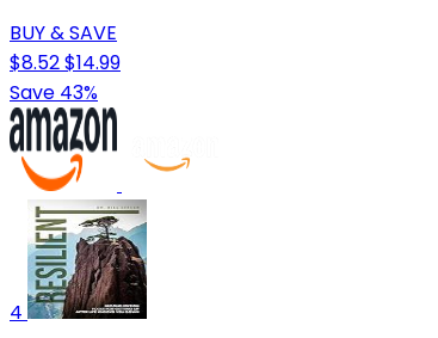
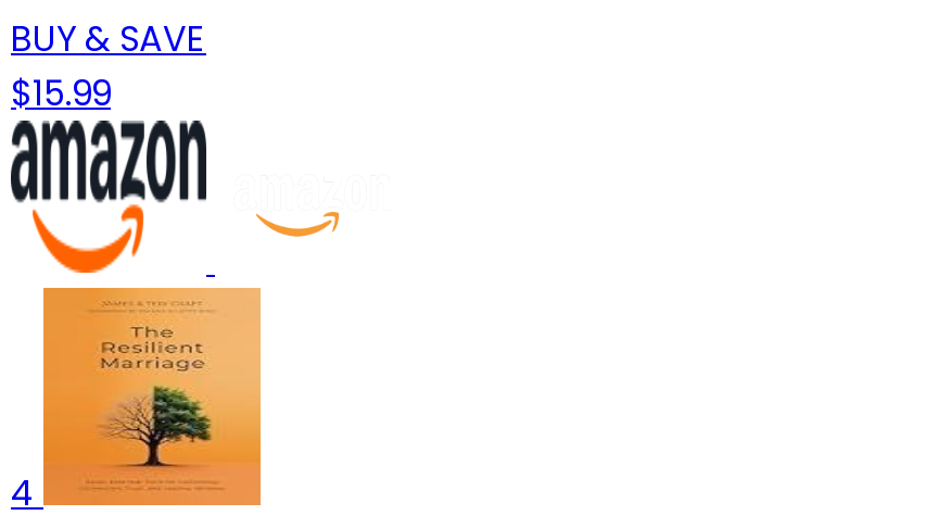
[10,48,121,106] $8.52 $14.99 | Save 43% -> [11,68,111,118] $15.99
[26,199,148,320] [image] -> [41,286,263,507] [image]

